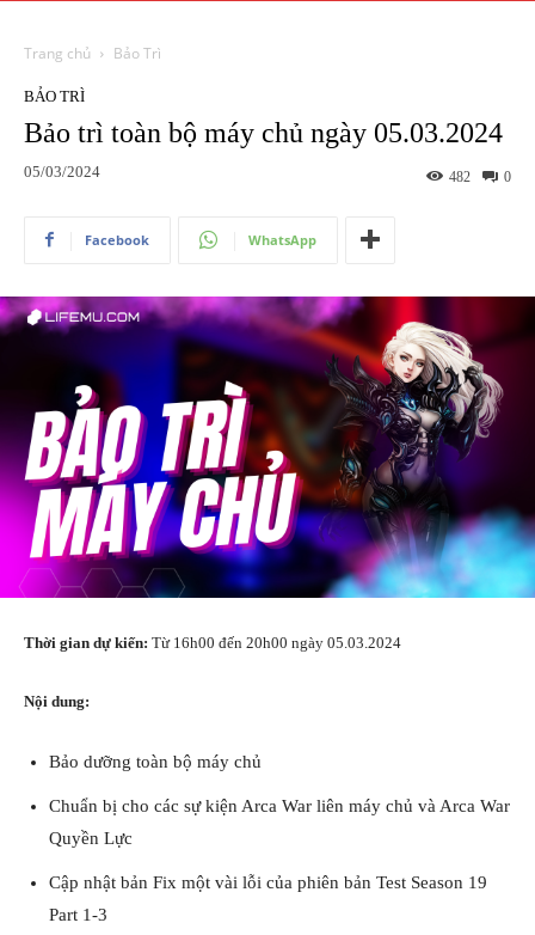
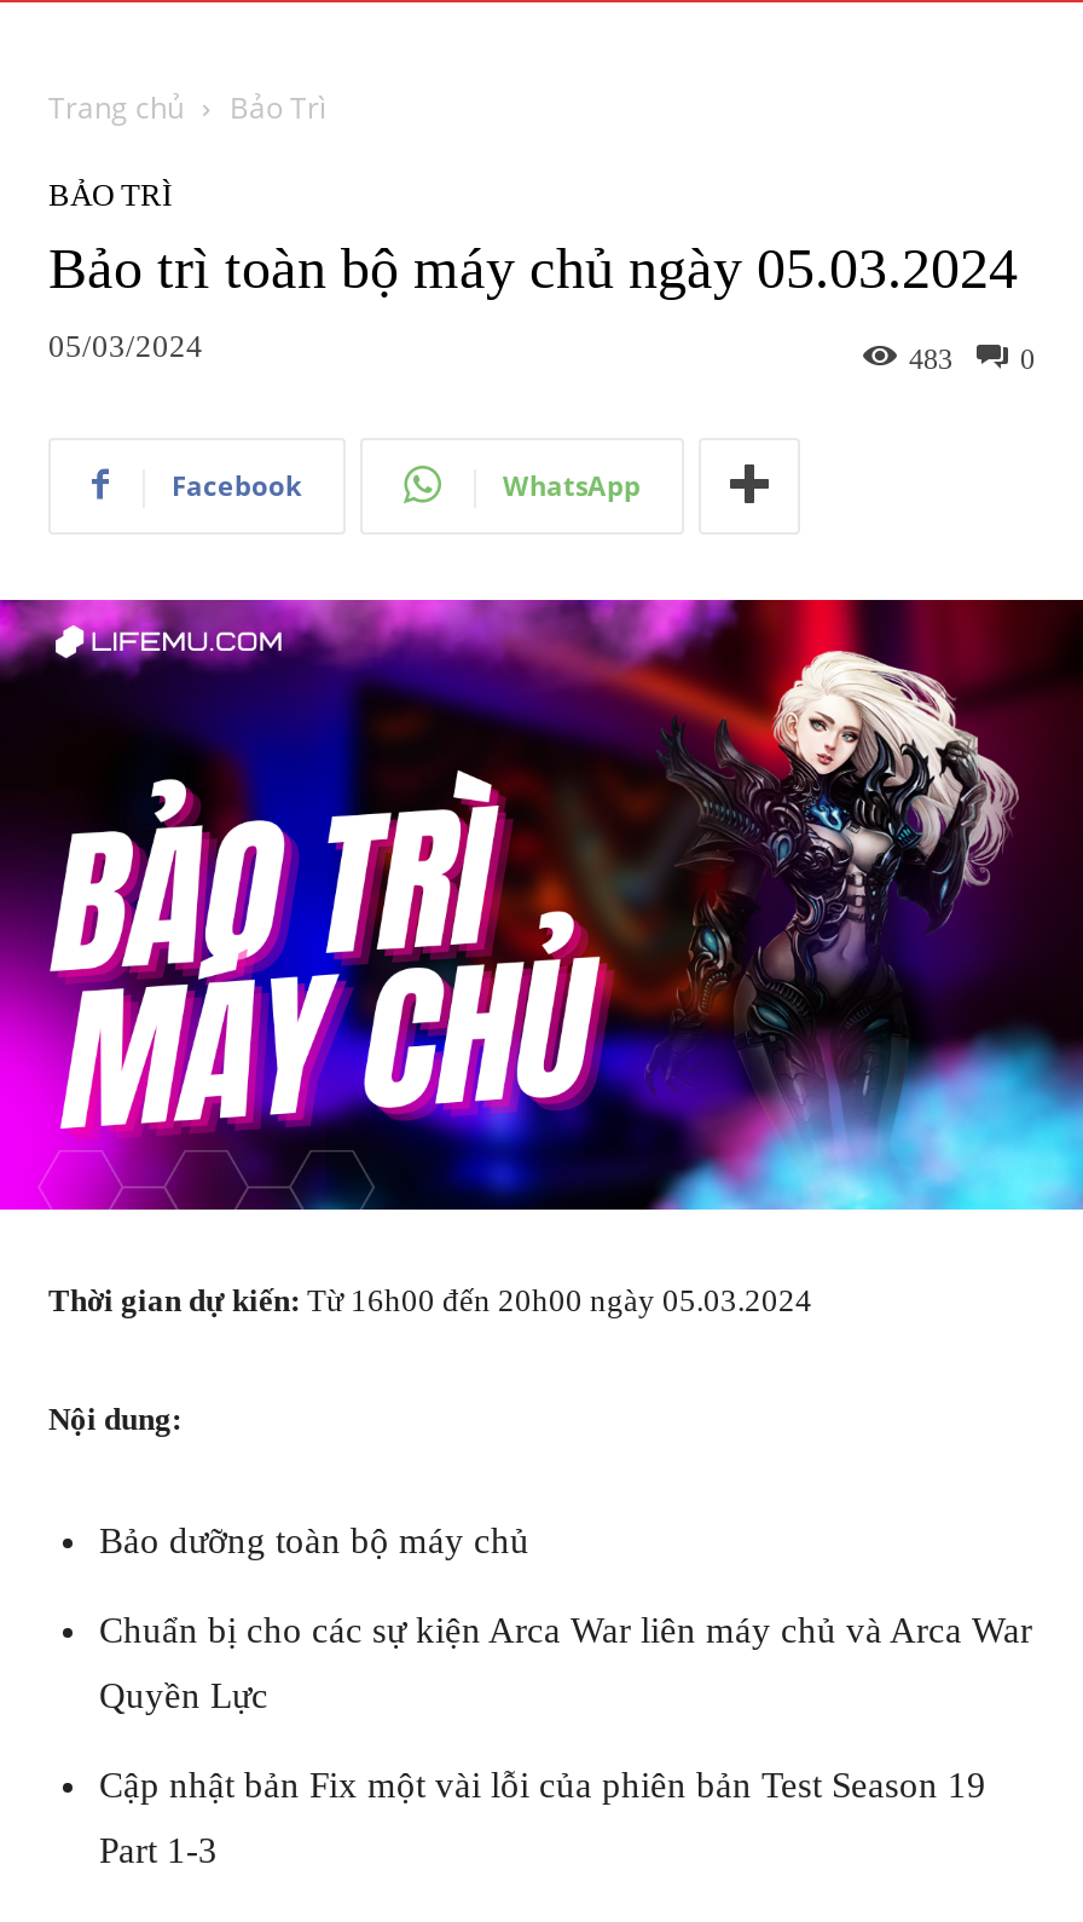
[449,169,511,186] 482 0 -> [909,342,1035,375] 483 0

